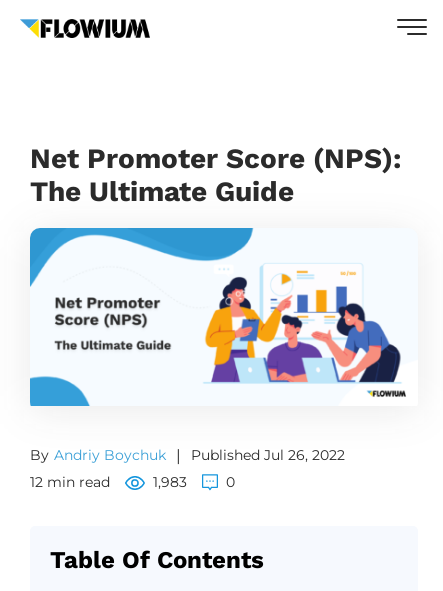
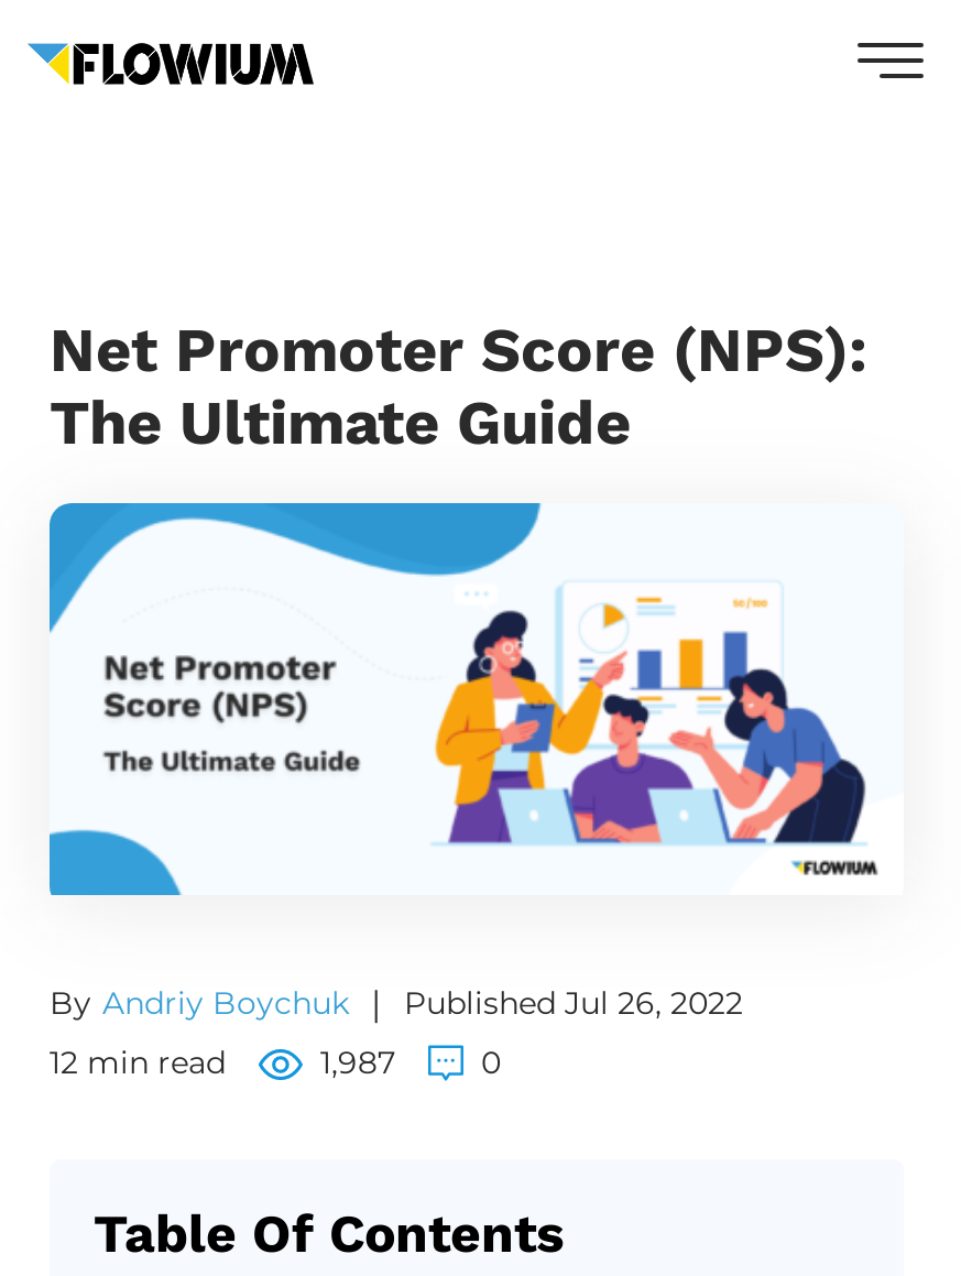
[153,473,187,491] 1,983 -> [320,1043,395,1083] 1,987

